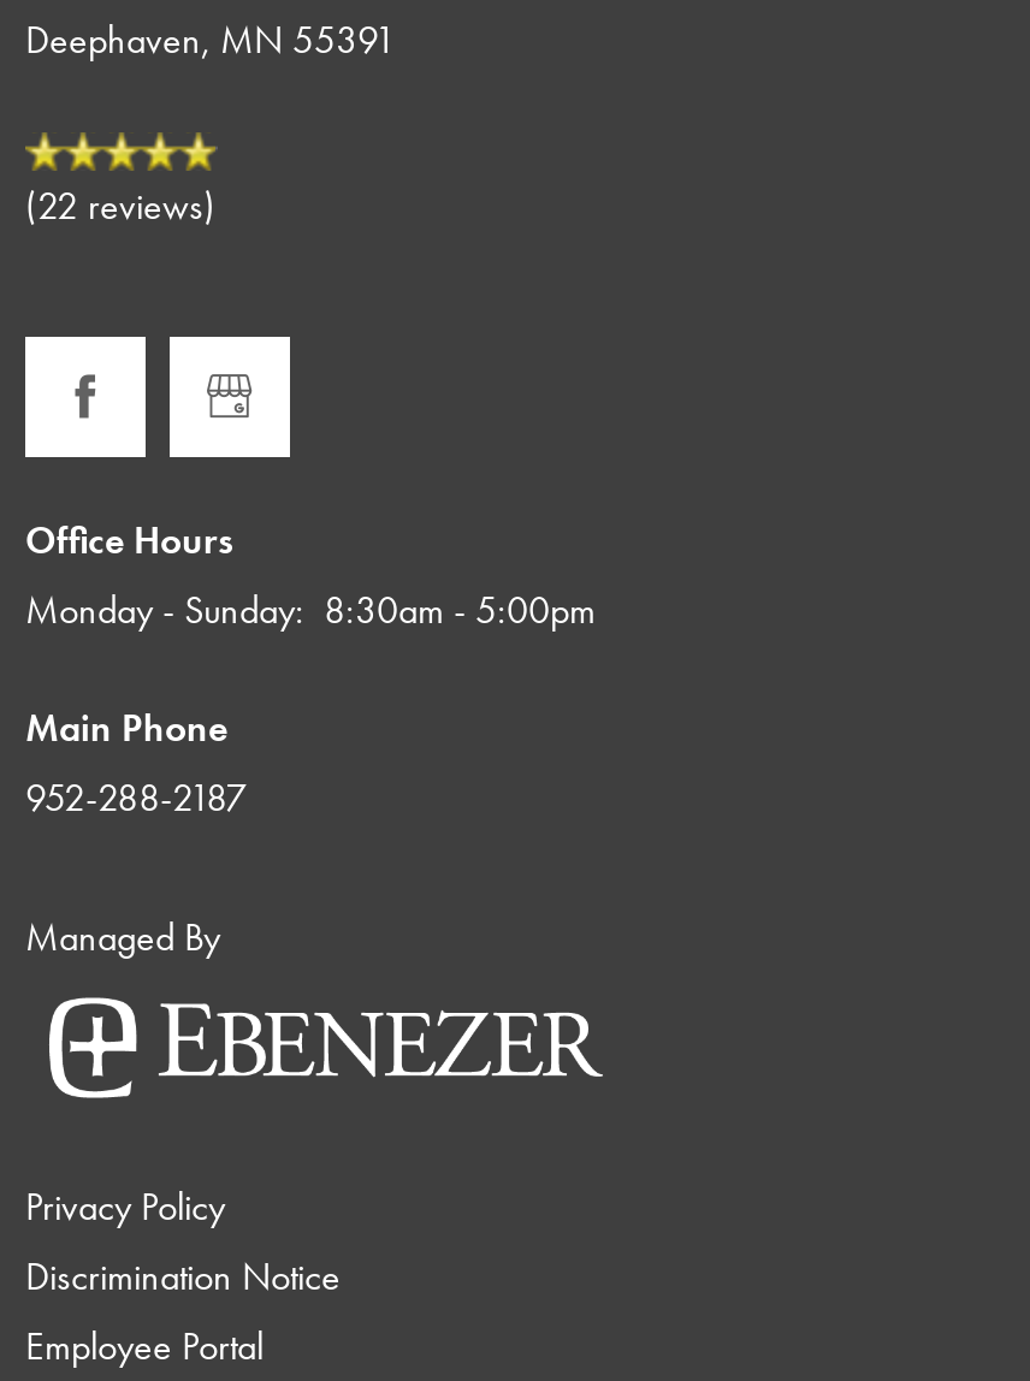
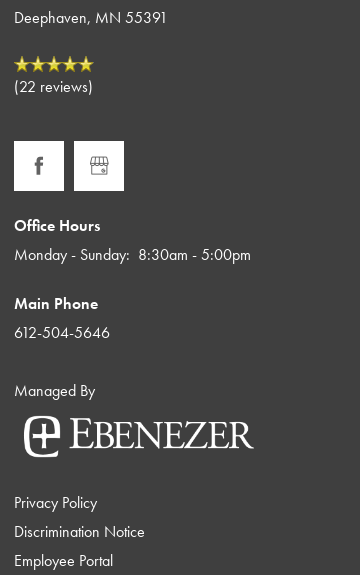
[25,771,247,822] 952-288-2187 -> [14,321,110,342] 612-504-5646

